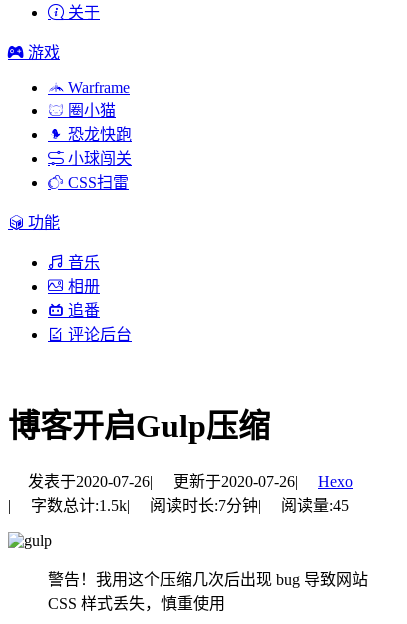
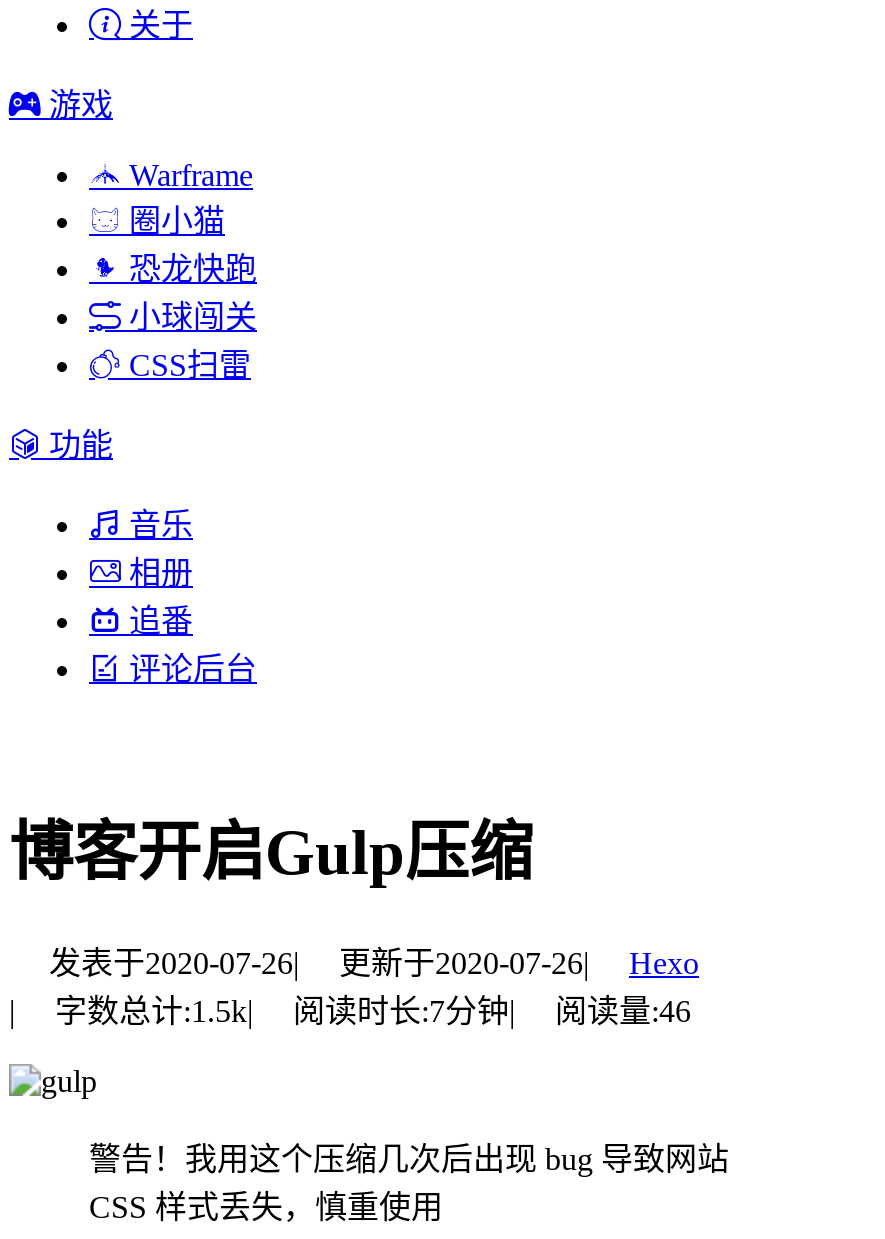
[281,497,349,514] 阅读量:45 -> [555,994,691,1028] 阅读量:46

